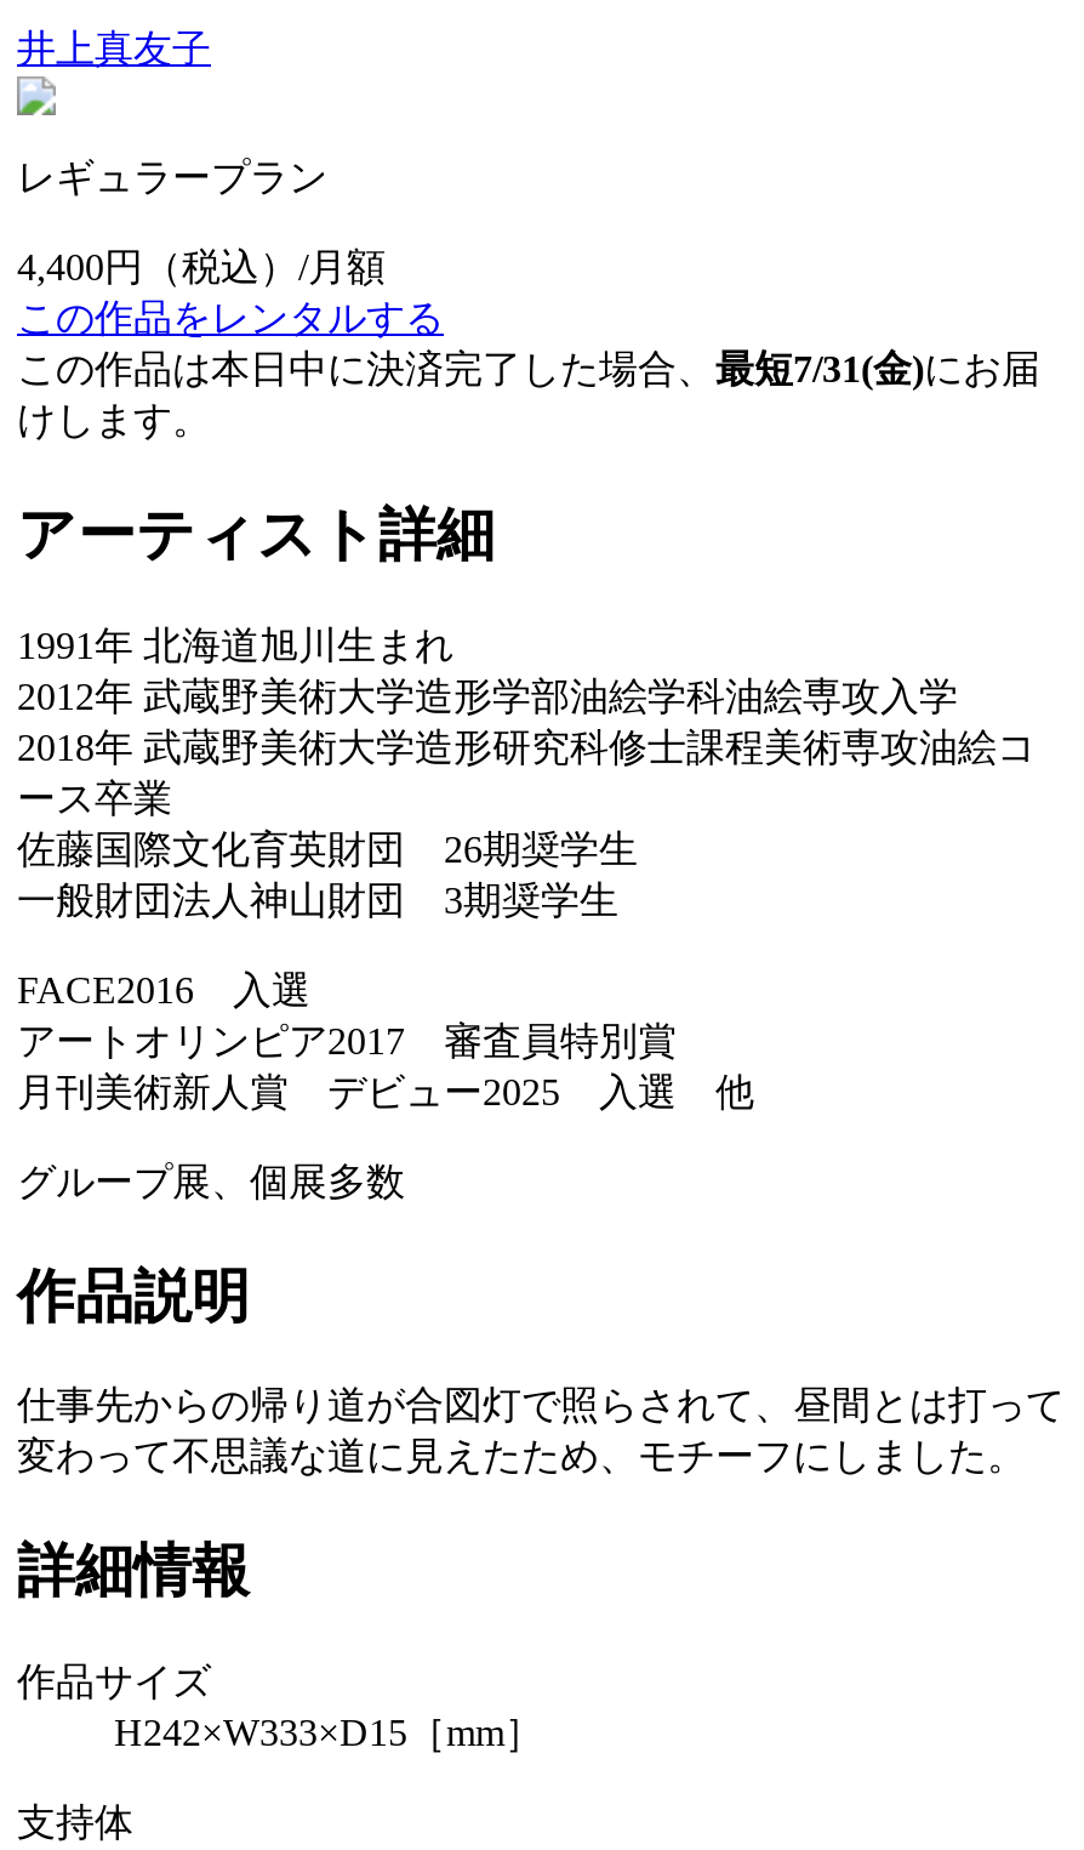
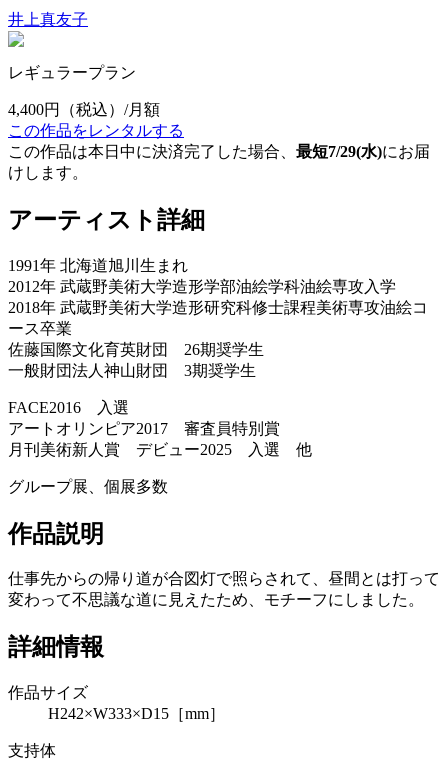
[17,348,1040,389] この作品は本日中に決済完了した場合、最短7/31(金)にお届 -> [8,143,430,160] この作品は本日中に決済完了した場合、最短7/29(水)にお届

